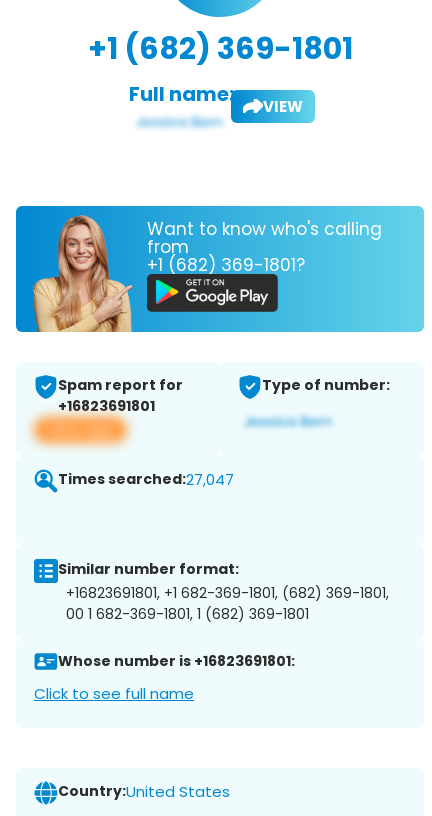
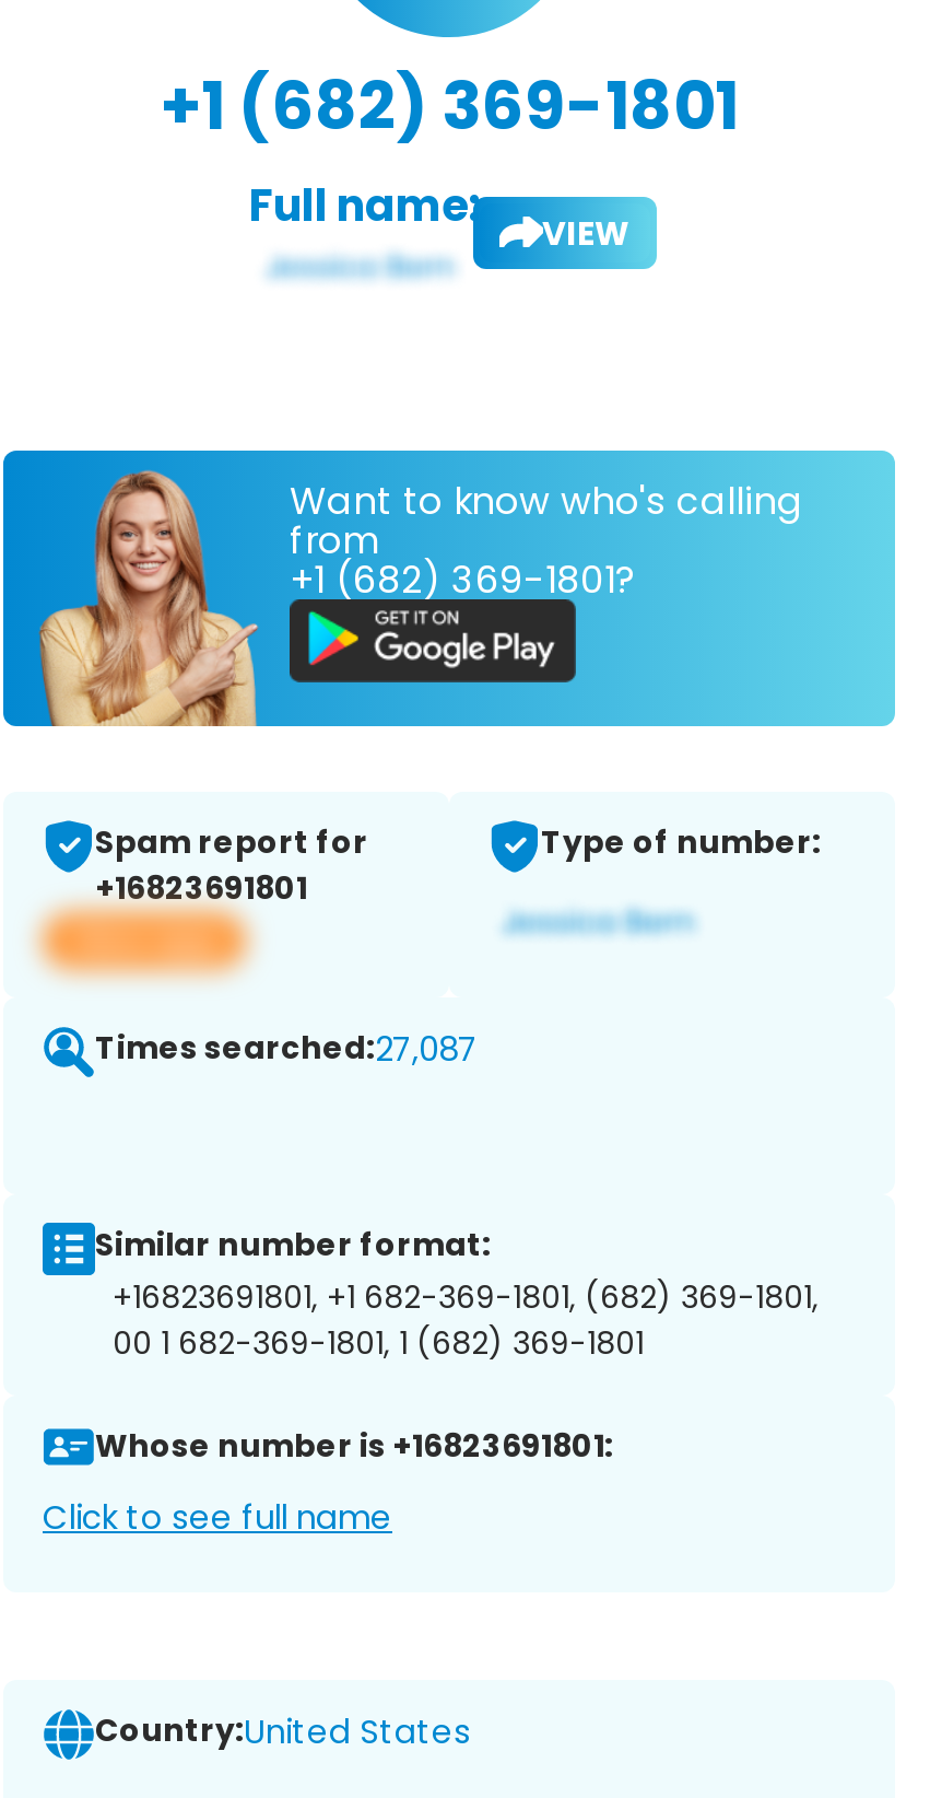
[58,469,234,490] Times searched:27,047 -> [95,1026,478,1072] Times searched:27,087

